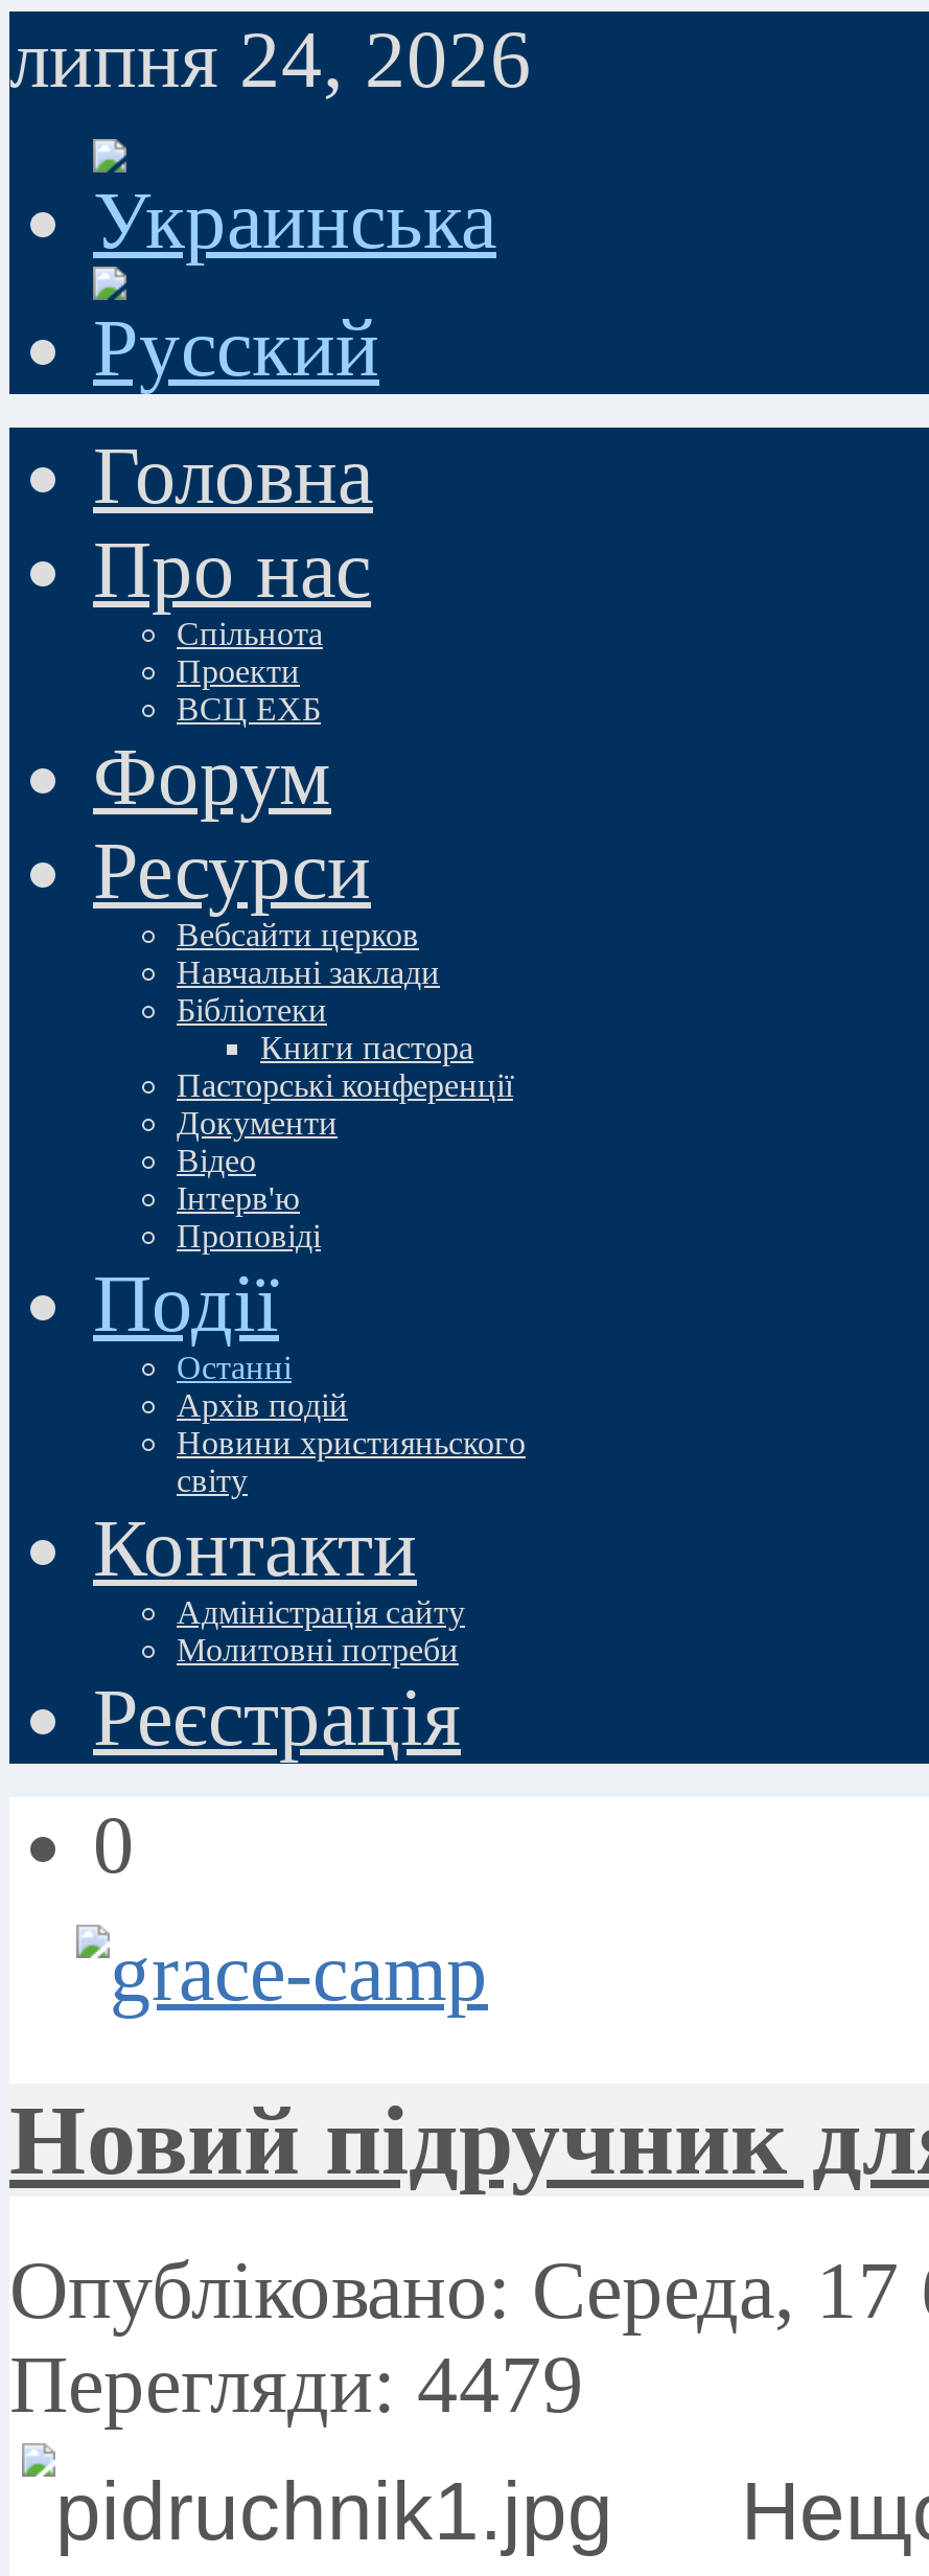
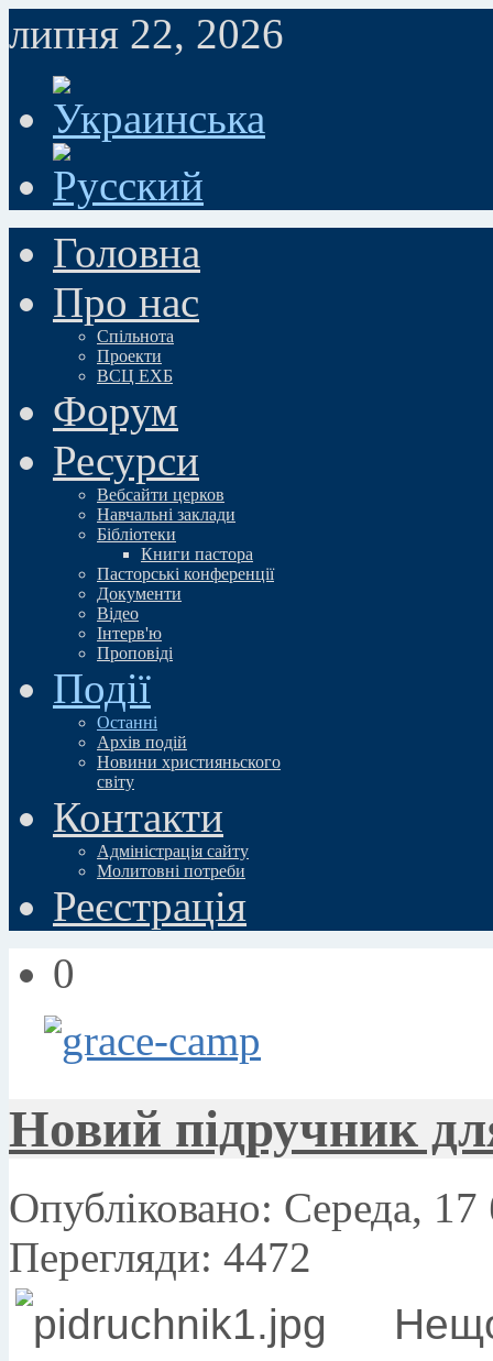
[9,14,532,103] липня 24, 2026 -> [9,10,284,57] липня 22, 2026
[9,2338,584,2428] Перегляди: 4479 -> [9,1233,311,1281] Перегляди: 4472

